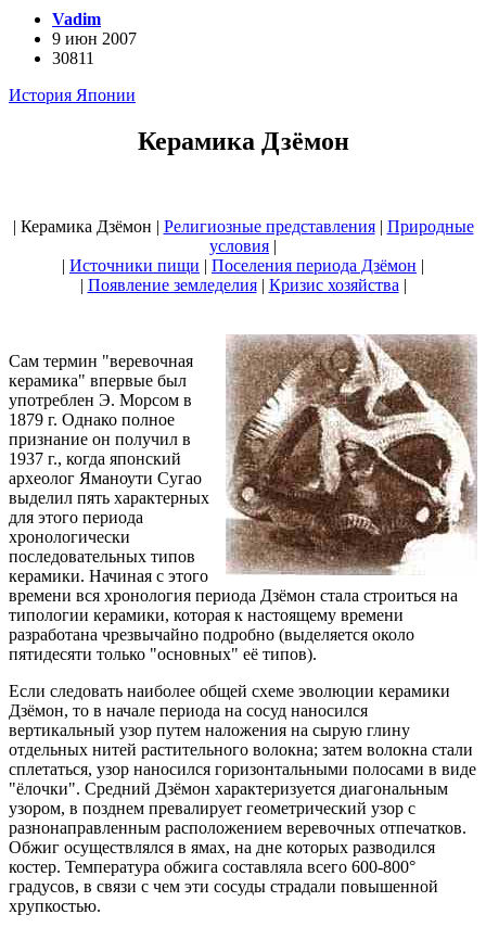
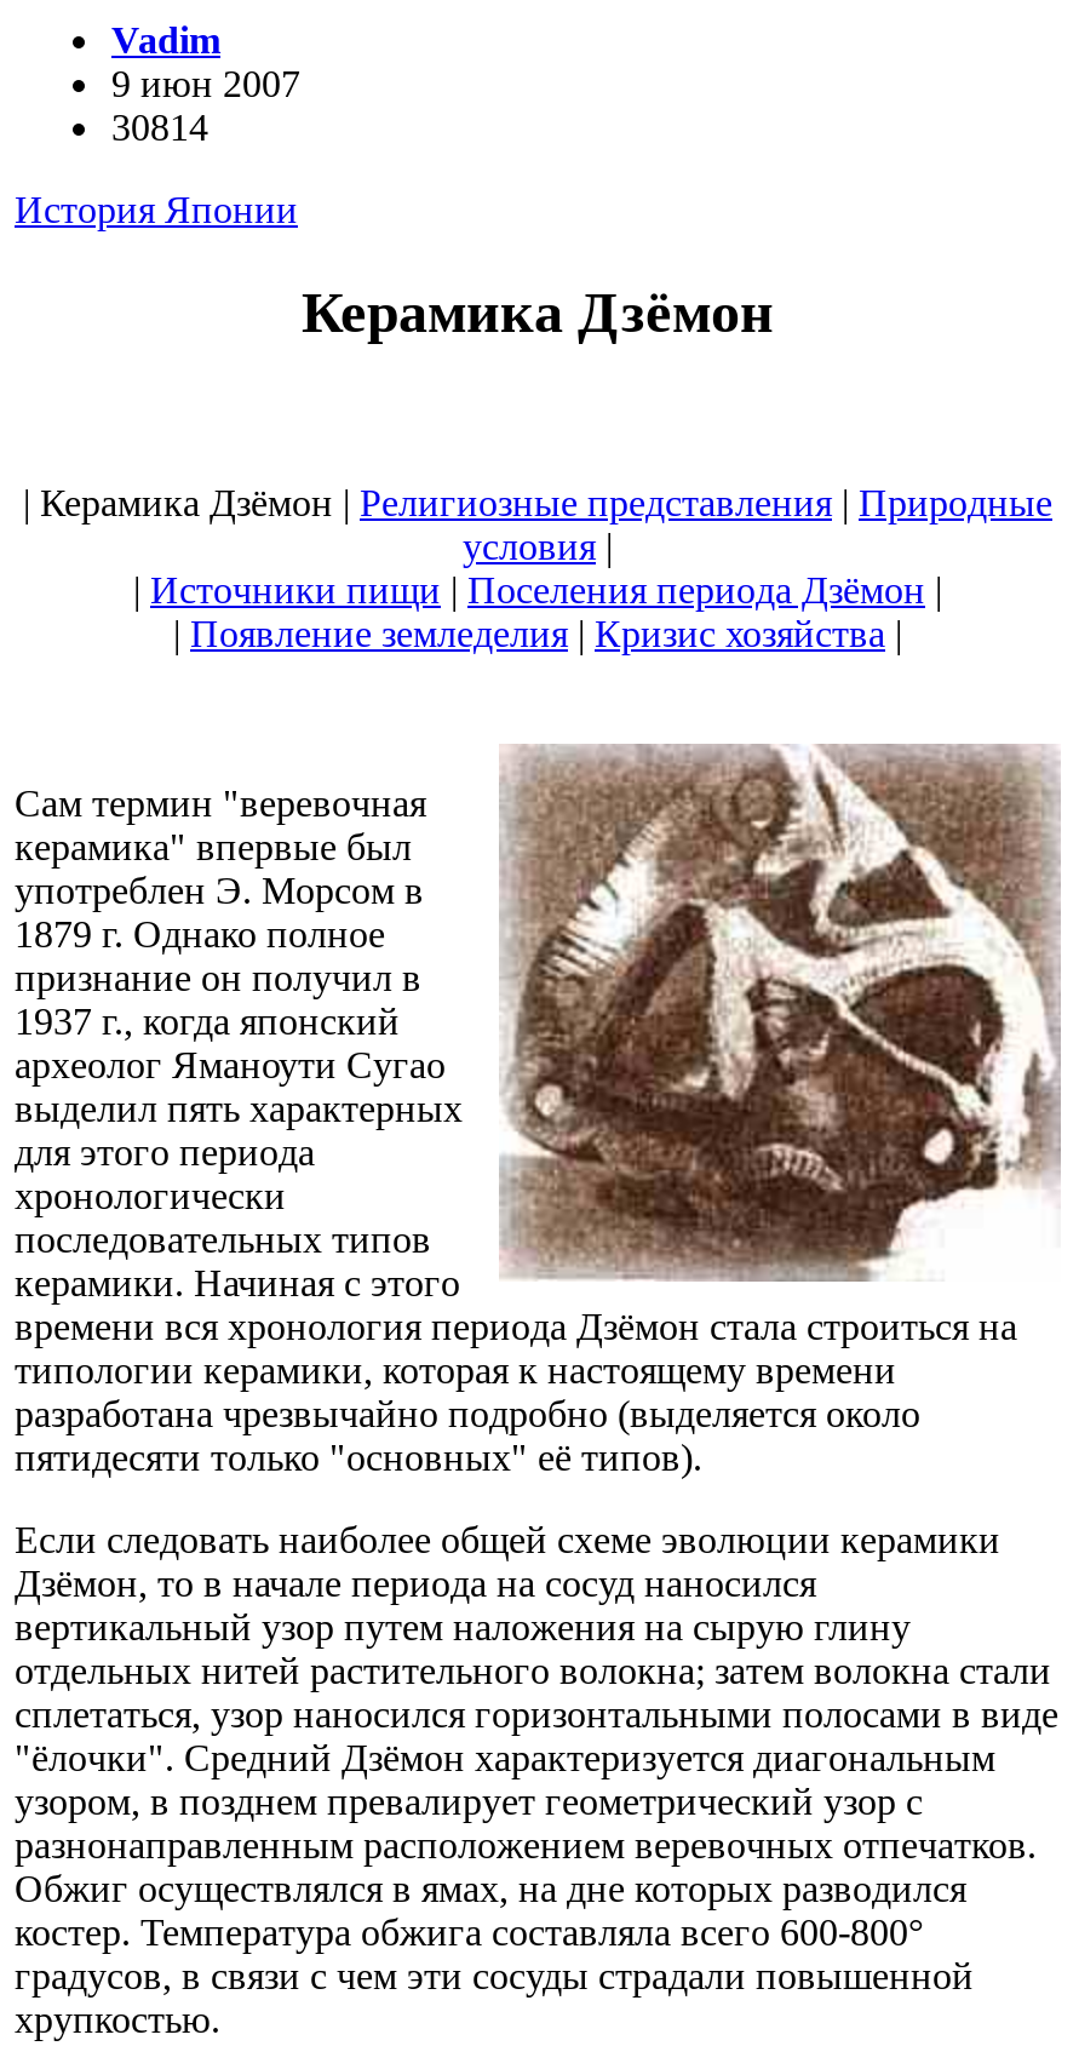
[52,49,94,68] 30811 -> [111,108,208,149] 30814

